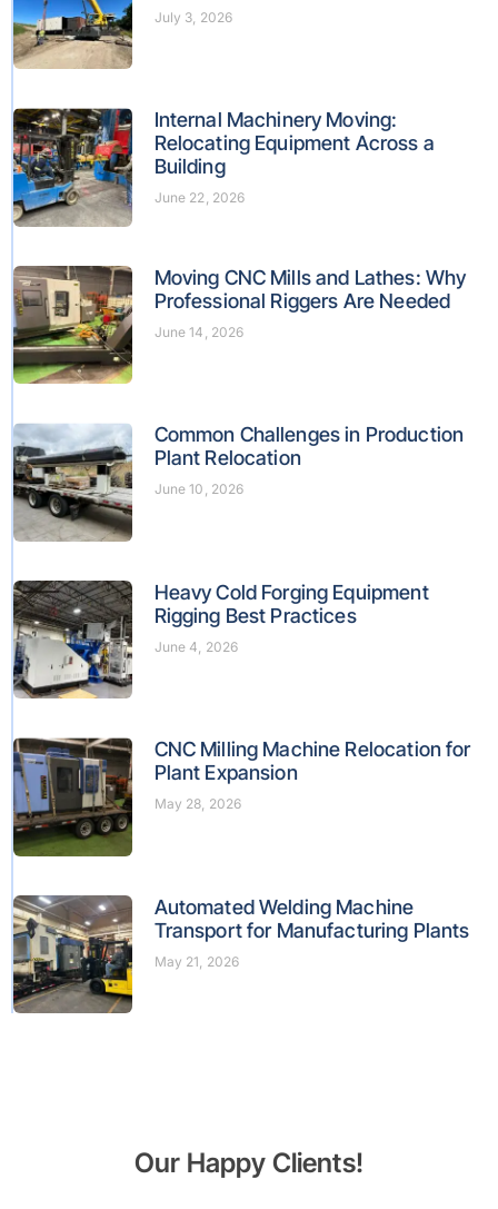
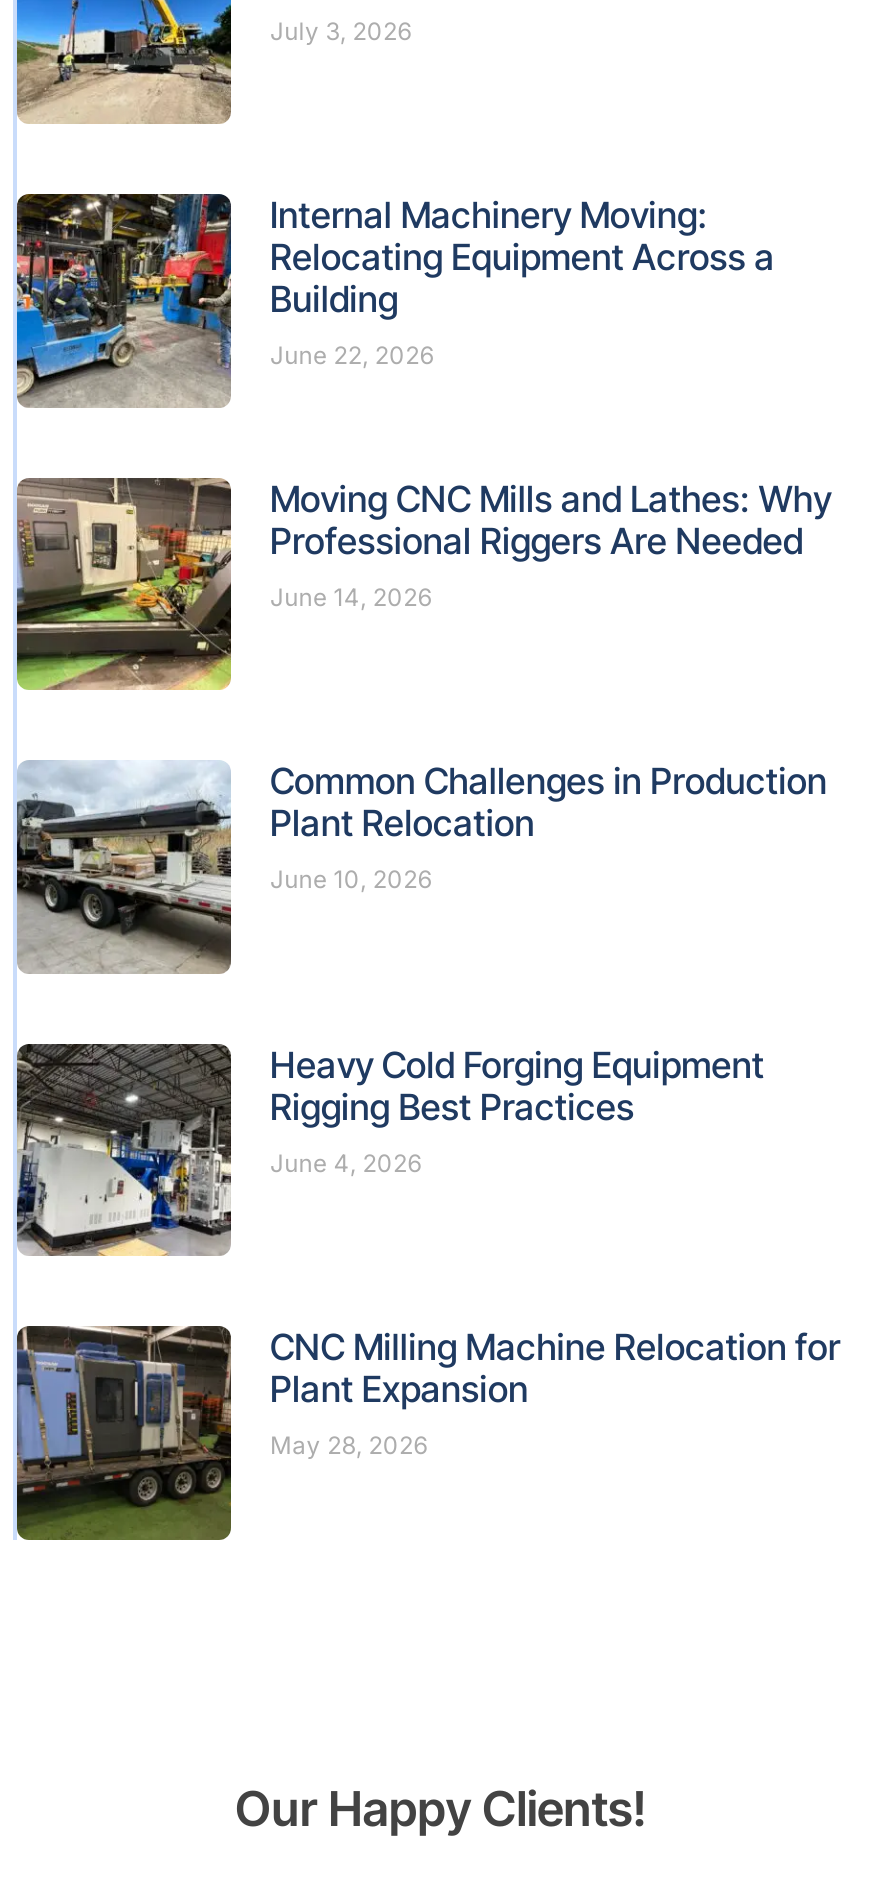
[12,895,470,1012] [image] | Automated Welding Machine | Transport for Manufacturing Plants | May 21, 2026 -> none

